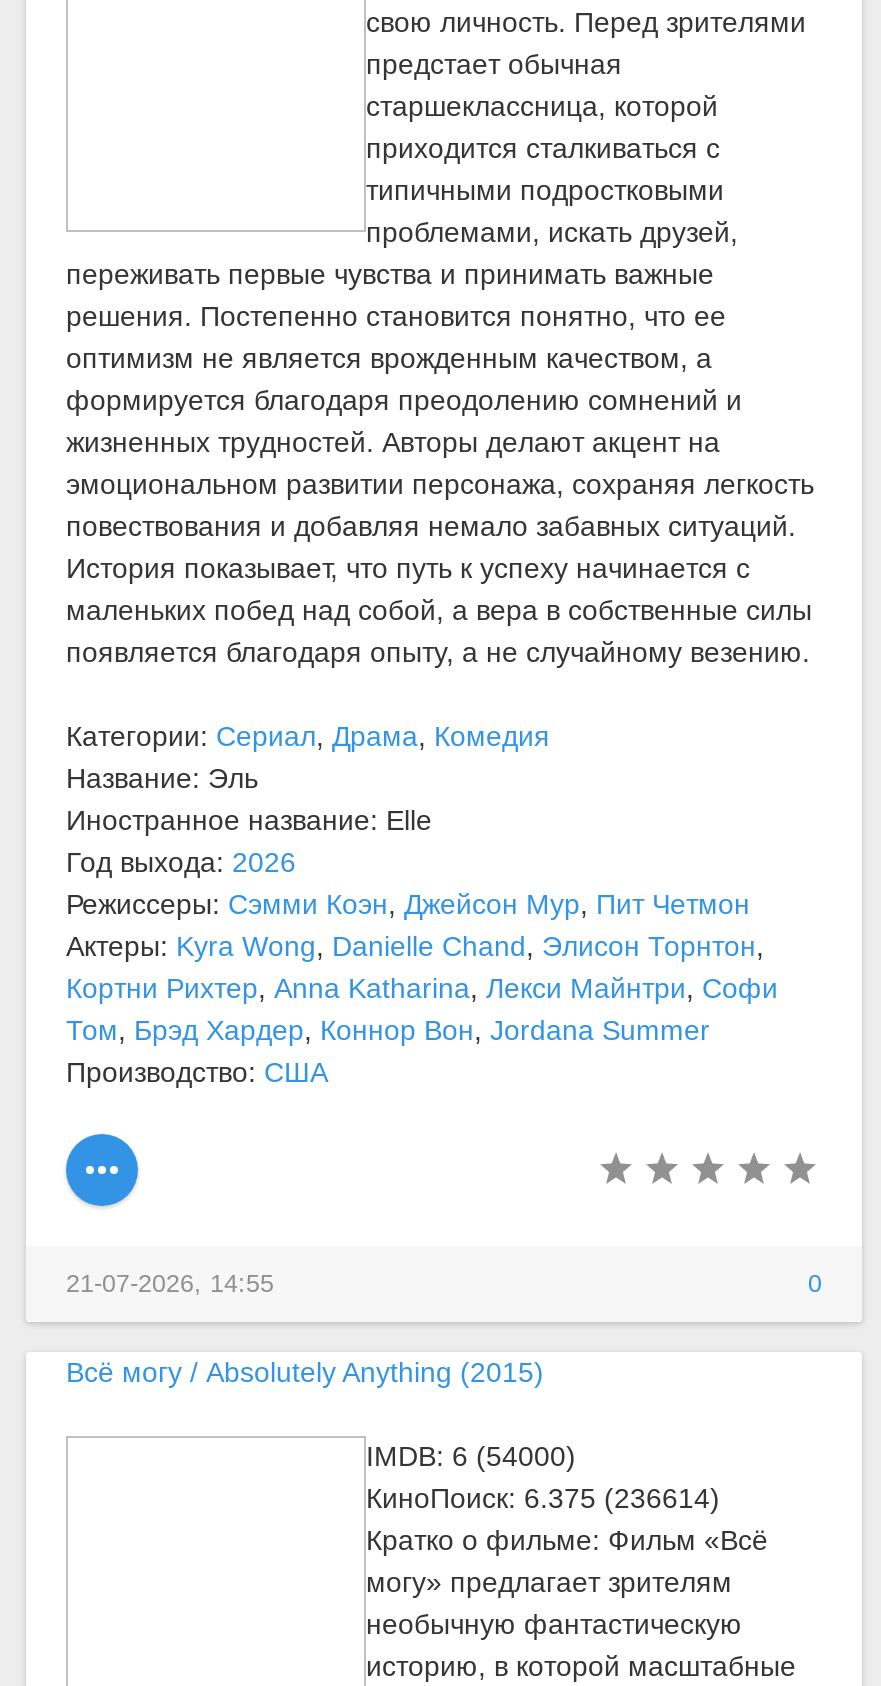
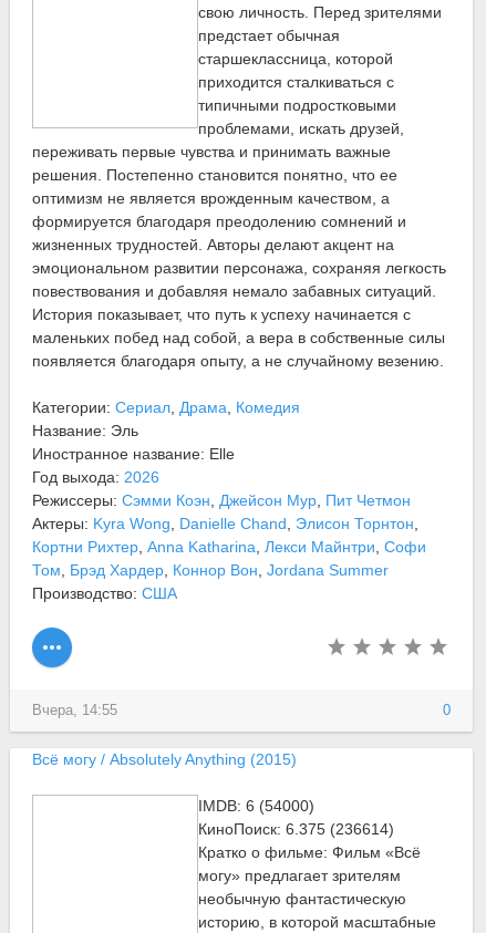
[66,1270,274,1298] 21-07-2026, 14:55 -> [32,703,117,718] Вчера, 14:55

